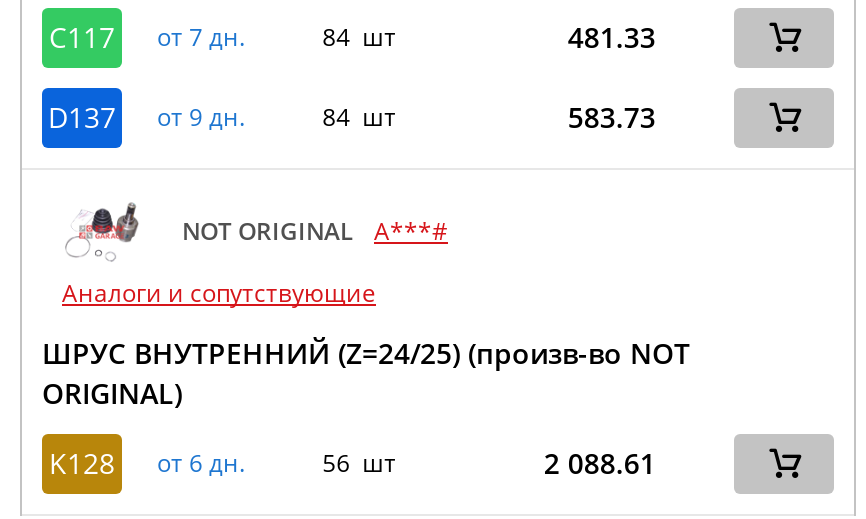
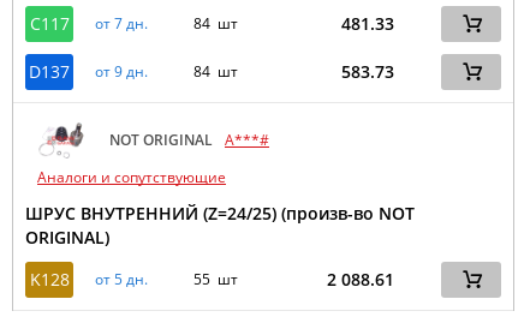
[49,443,245,481] K128 от 6 дн. -> [29,267,147,290] K128 от 5 дн.
[322,445,396,479] 56 шт -> [194,268,238,289] 55 шт

